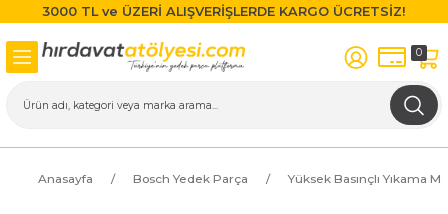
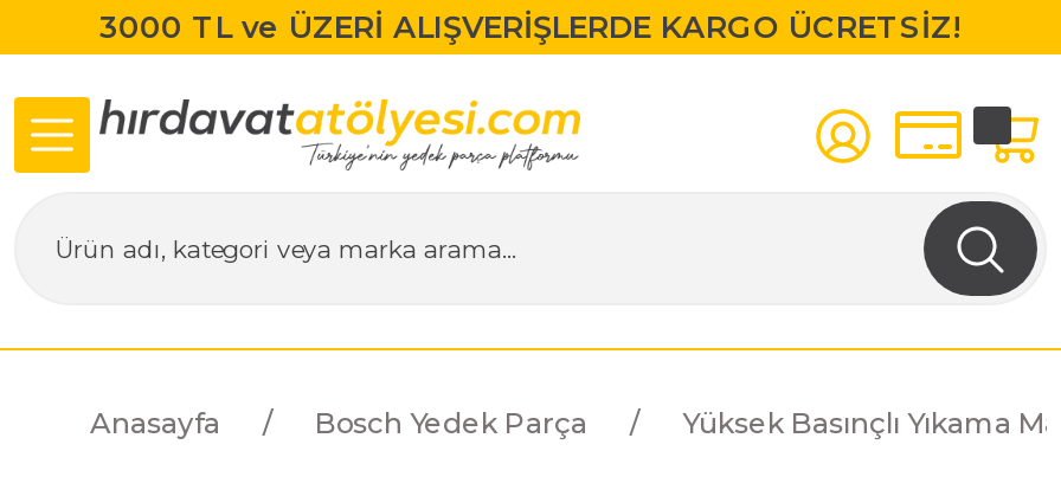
[416,46,422,59] 0 -> none

